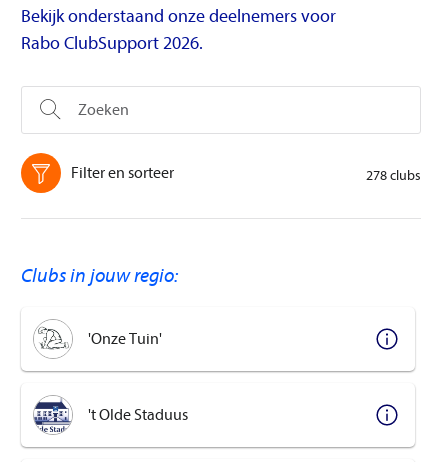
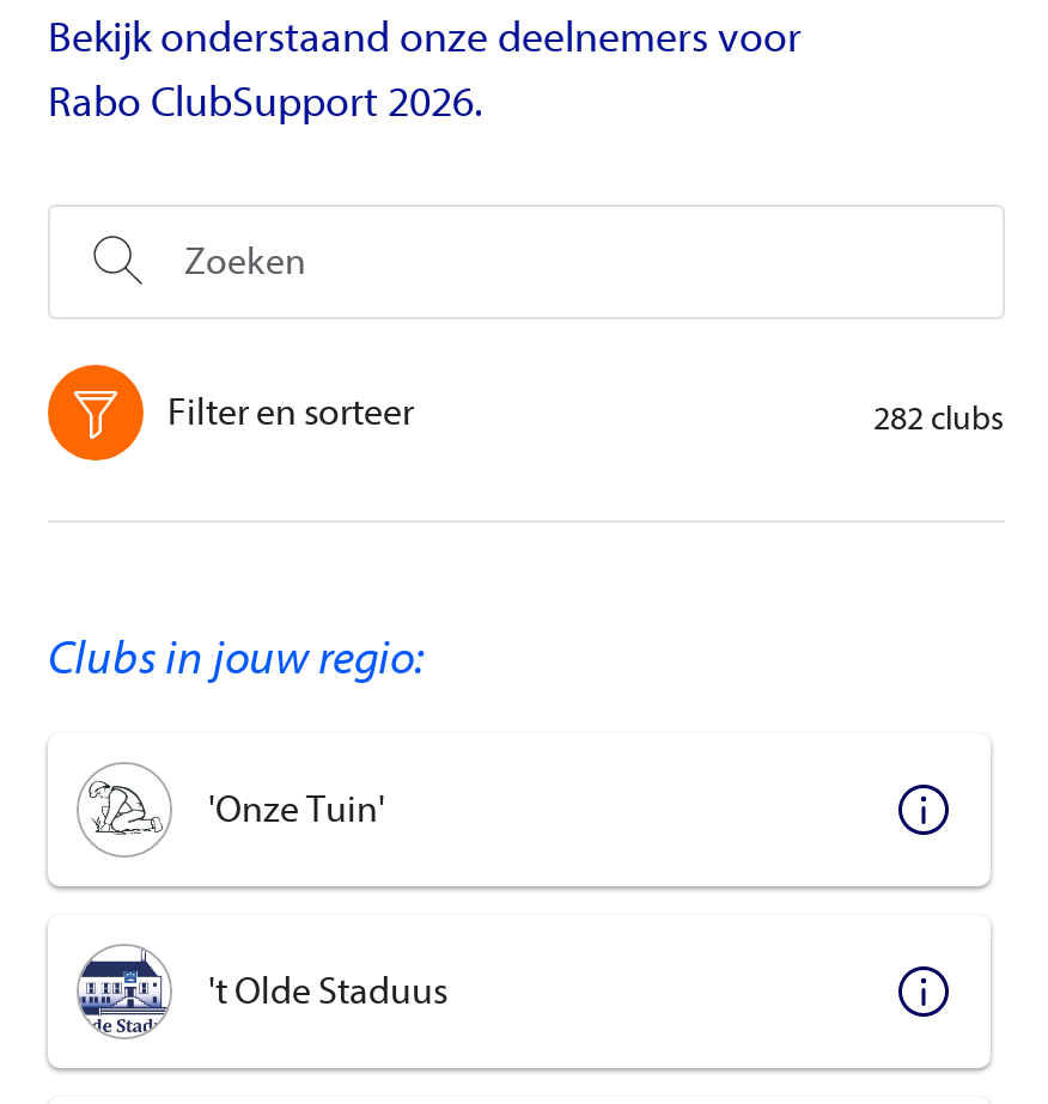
[366,168,421,184] 278 clubs -> [873,402,1005,440] 282 clubs

